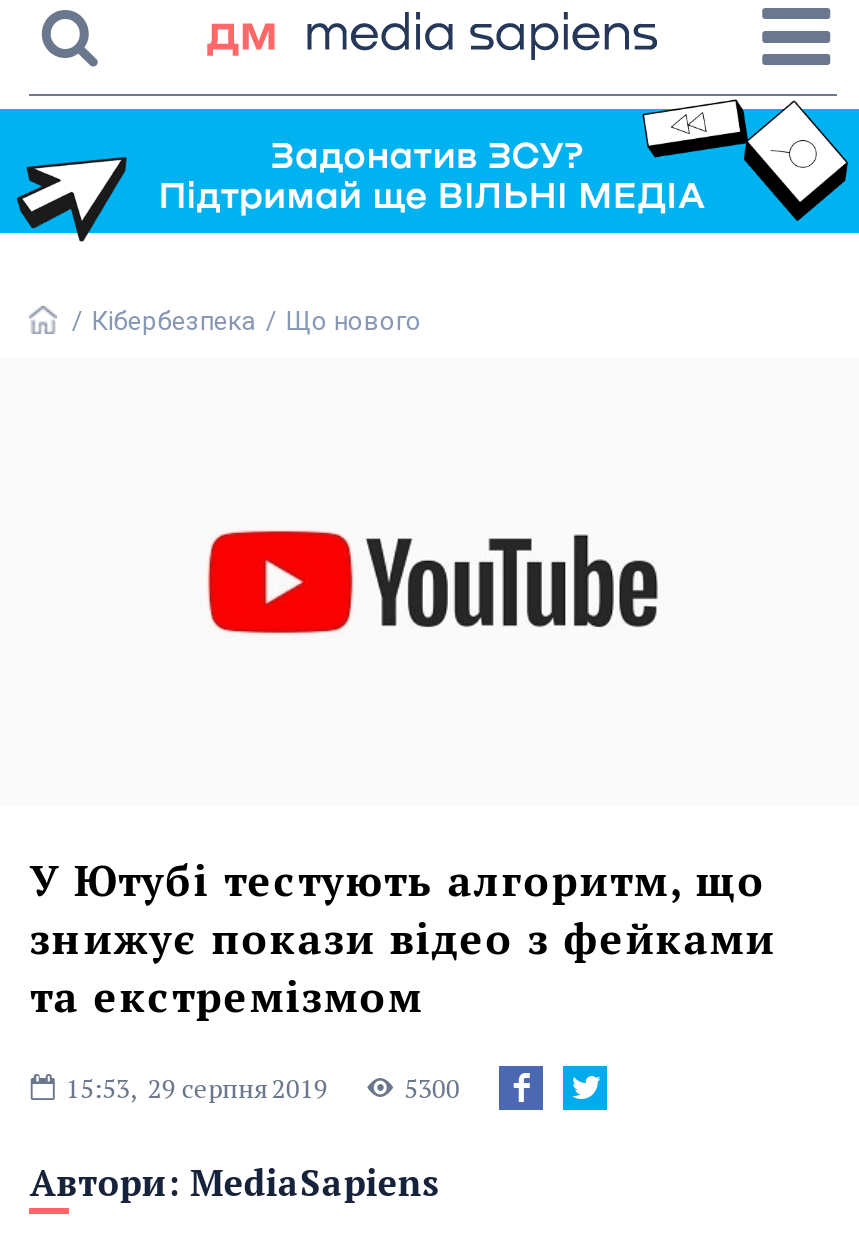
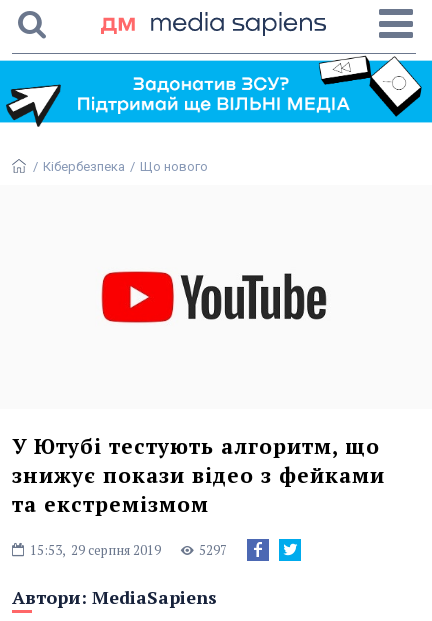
[404,1070,460,1106] 5300 -> [199,541,227,559] 5297

